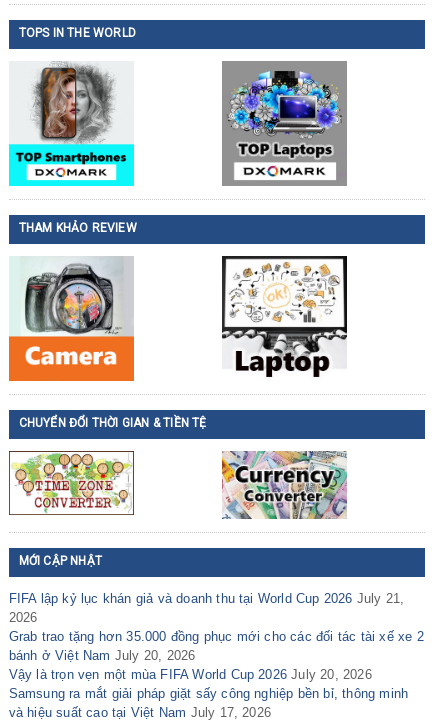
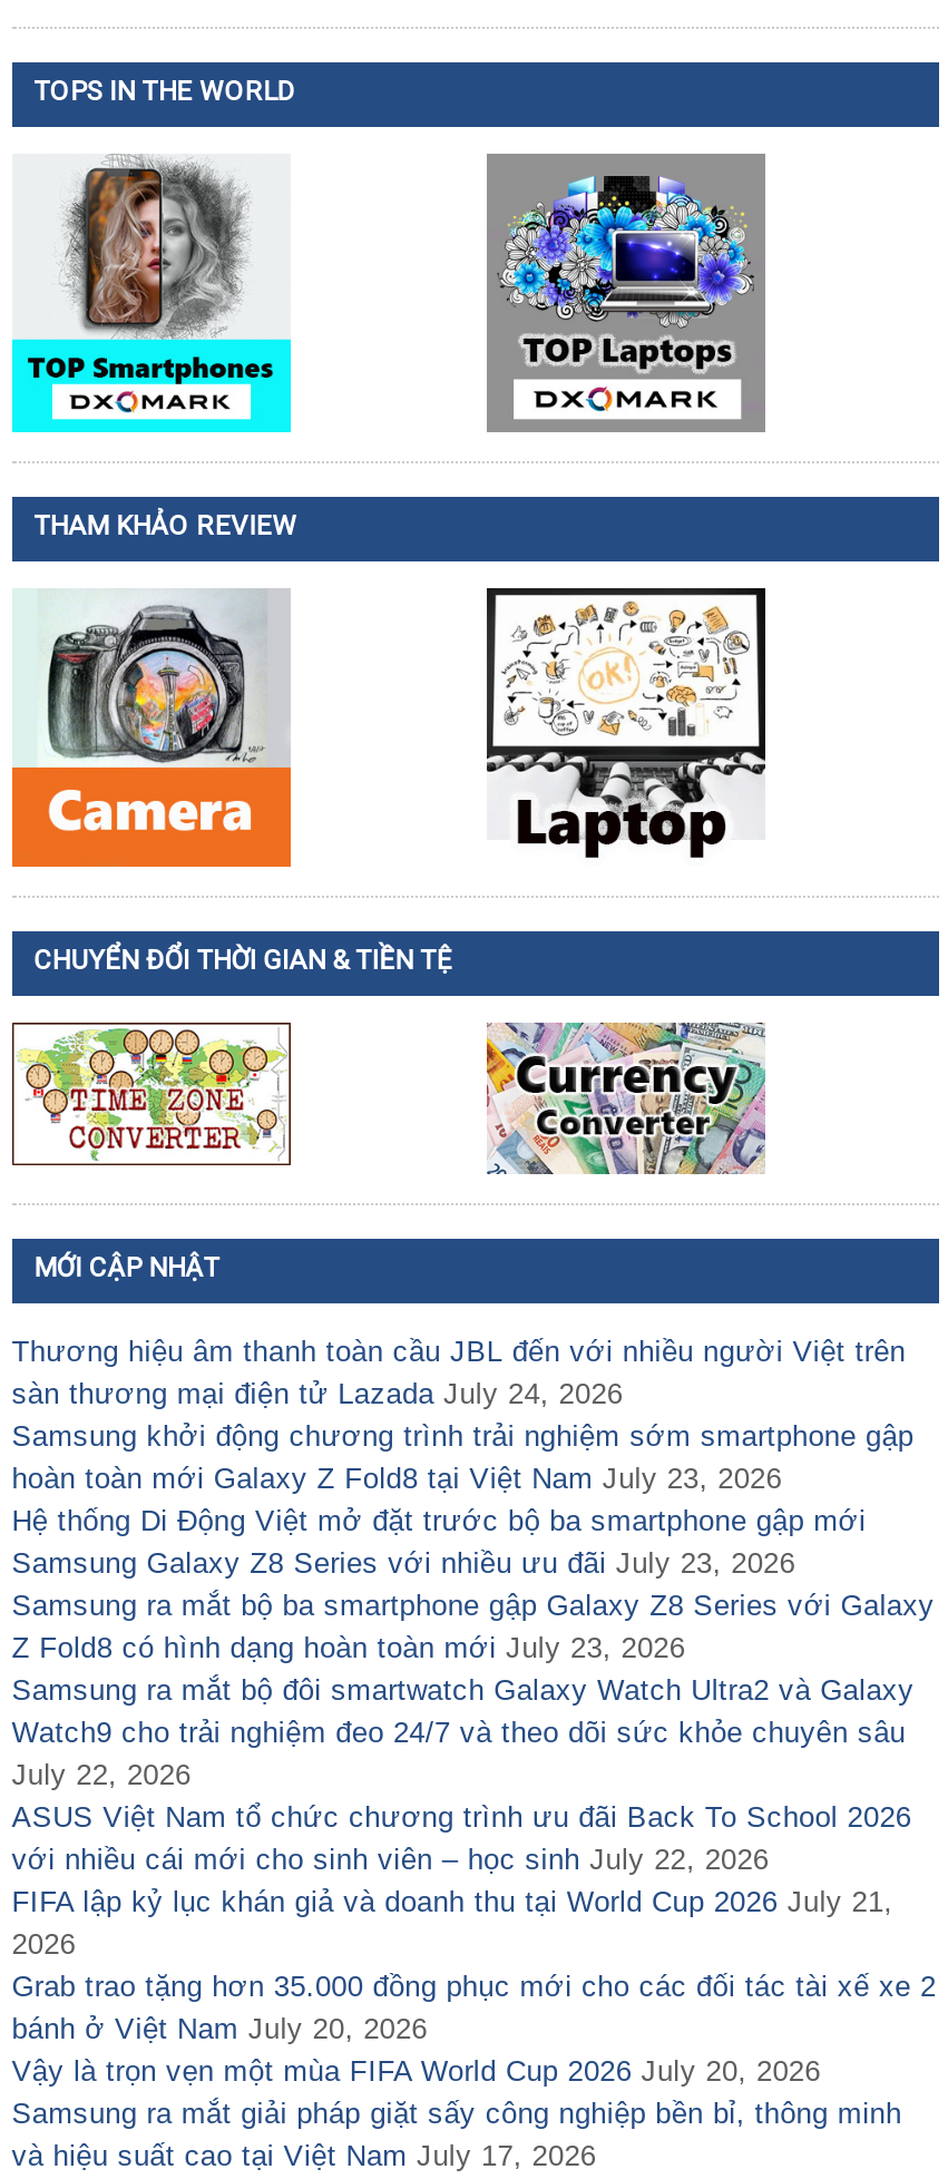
none -> [12,1335,935,1877] Thương hiệu âm thanh toàn cầu JBL đến với nhiều người Việt trên | sàn thương mại điện tử Lazada July 24, 2026 | Samsung khởi động chương trình trải nghiệm sớm smartphone gập | hoàn toàn mới Galaxy Z Fold8 tại Việt Nam July 23, 2026 | Hệ thống Di Động Việt mở đặt trước bộ ba smartphone gập mới | Samsung Galaxy Z8 Series với nhiều ưu đãi July 23, 2026 | Samsung ra mắt bộ ba smartphone gập Galaxy Z8 Series với Galaxy | Z Fold8 có hình dạng hoàn toàn mới July 23, 2026 | Samsung ra mắt bộ đôi smartwatch Galaxy Watch Ultra2 và Galaxy | Watch9 cho trải nghiệm đeo 24/7 và theo dõi sức khỏe chuyên sâu | July 22, 2026 | ASUS Việt Nam tổ chức chương trình ưu đãi Back To School 2026 | với nhiều cái mới cho sinh viên – học sinh July 22, 2026

